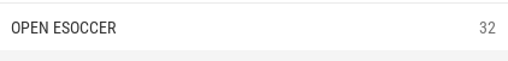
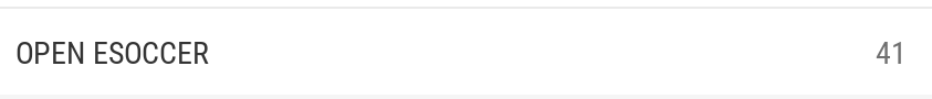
[479,18,496,37] 32 -> [876,35,907,70] 41

